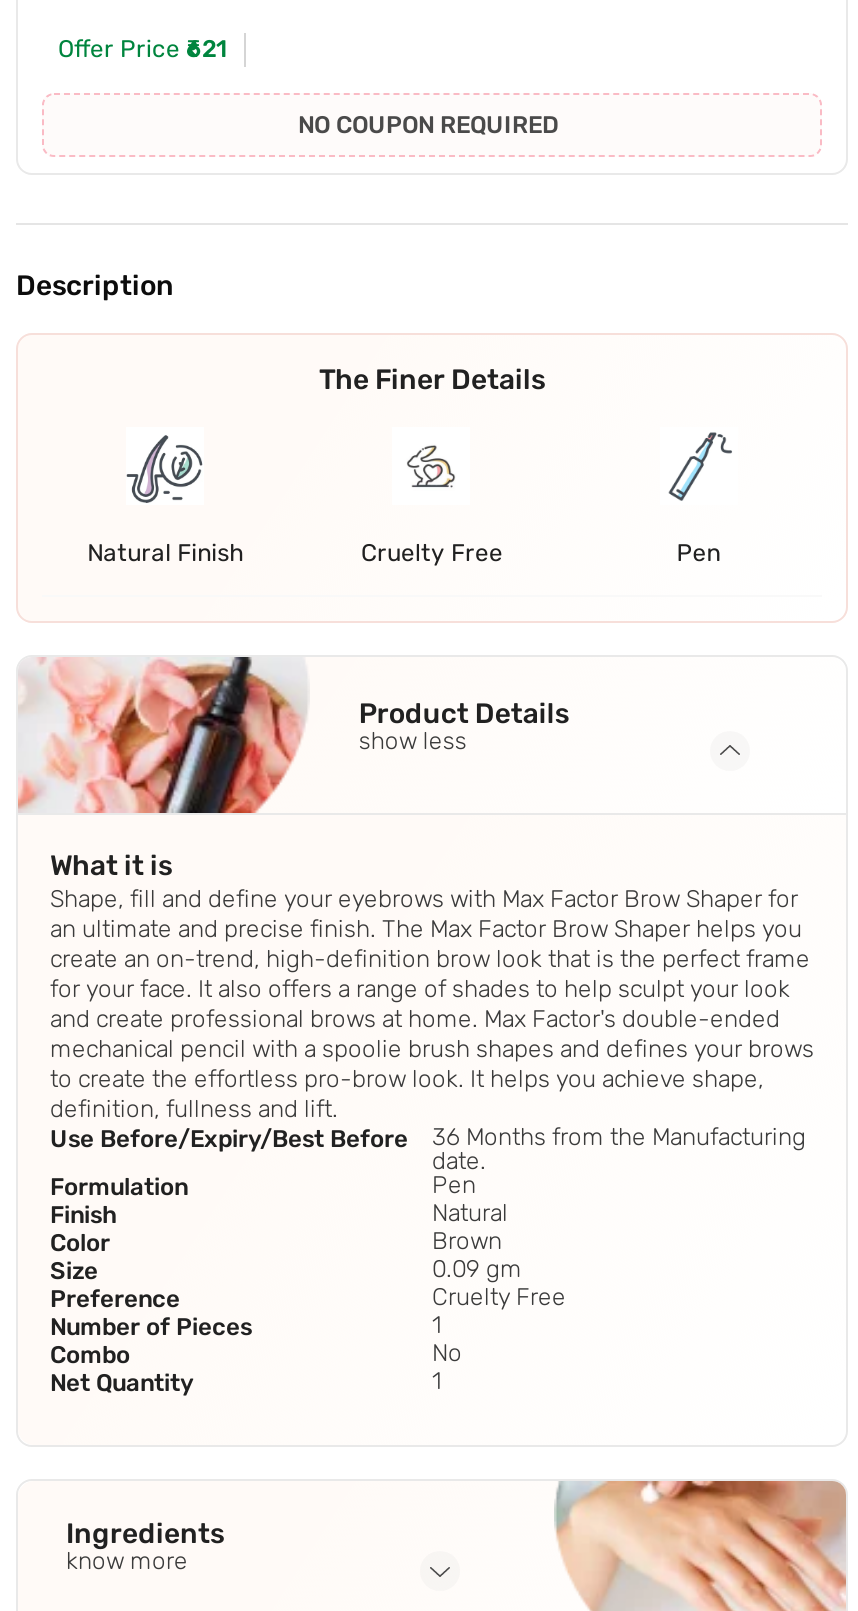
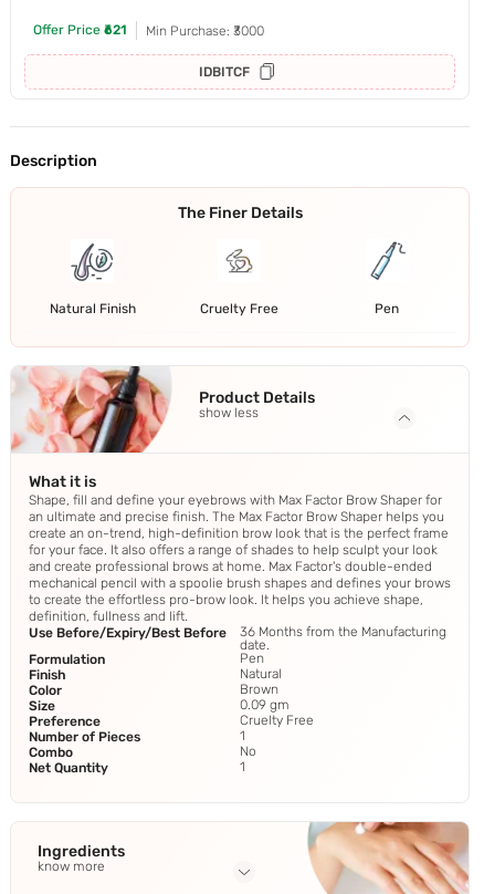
[298,112,558,140] NO COUPON REQUIRED -> [146,23,264,80] Min Purchase: ₹3000 | IDBITCF

